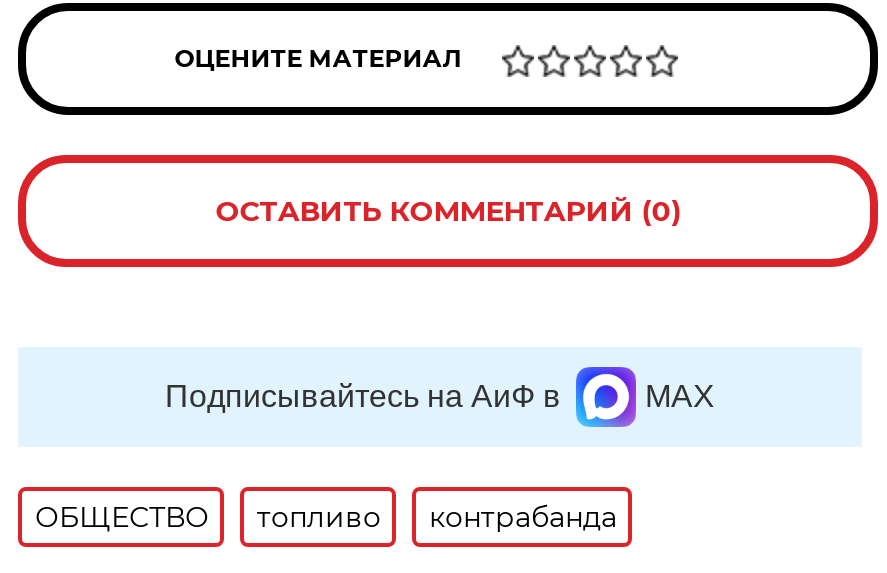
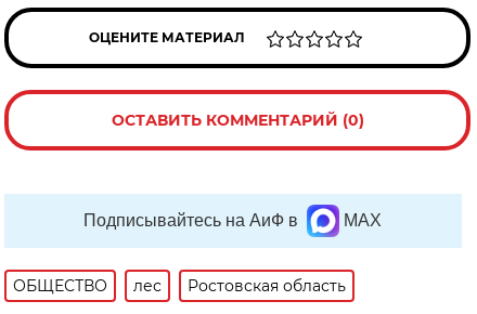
[257,499,617,535] топливо | контрабанда -> [134,276,346,296] лес | Ростовская область

